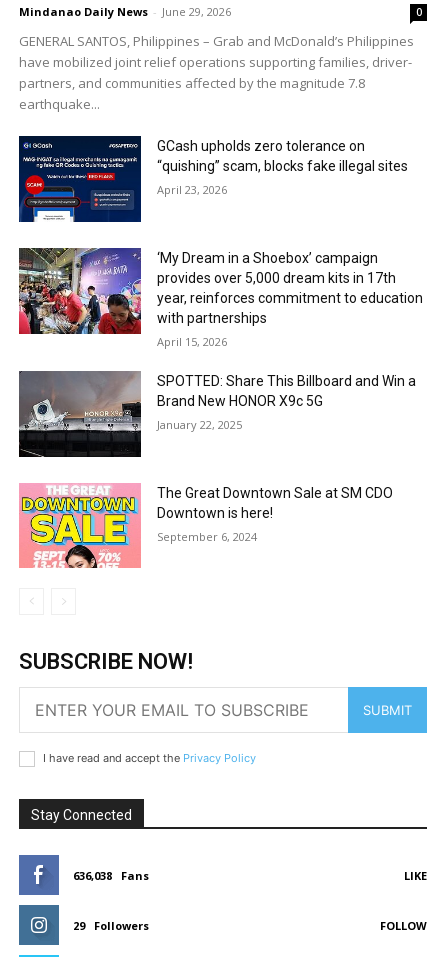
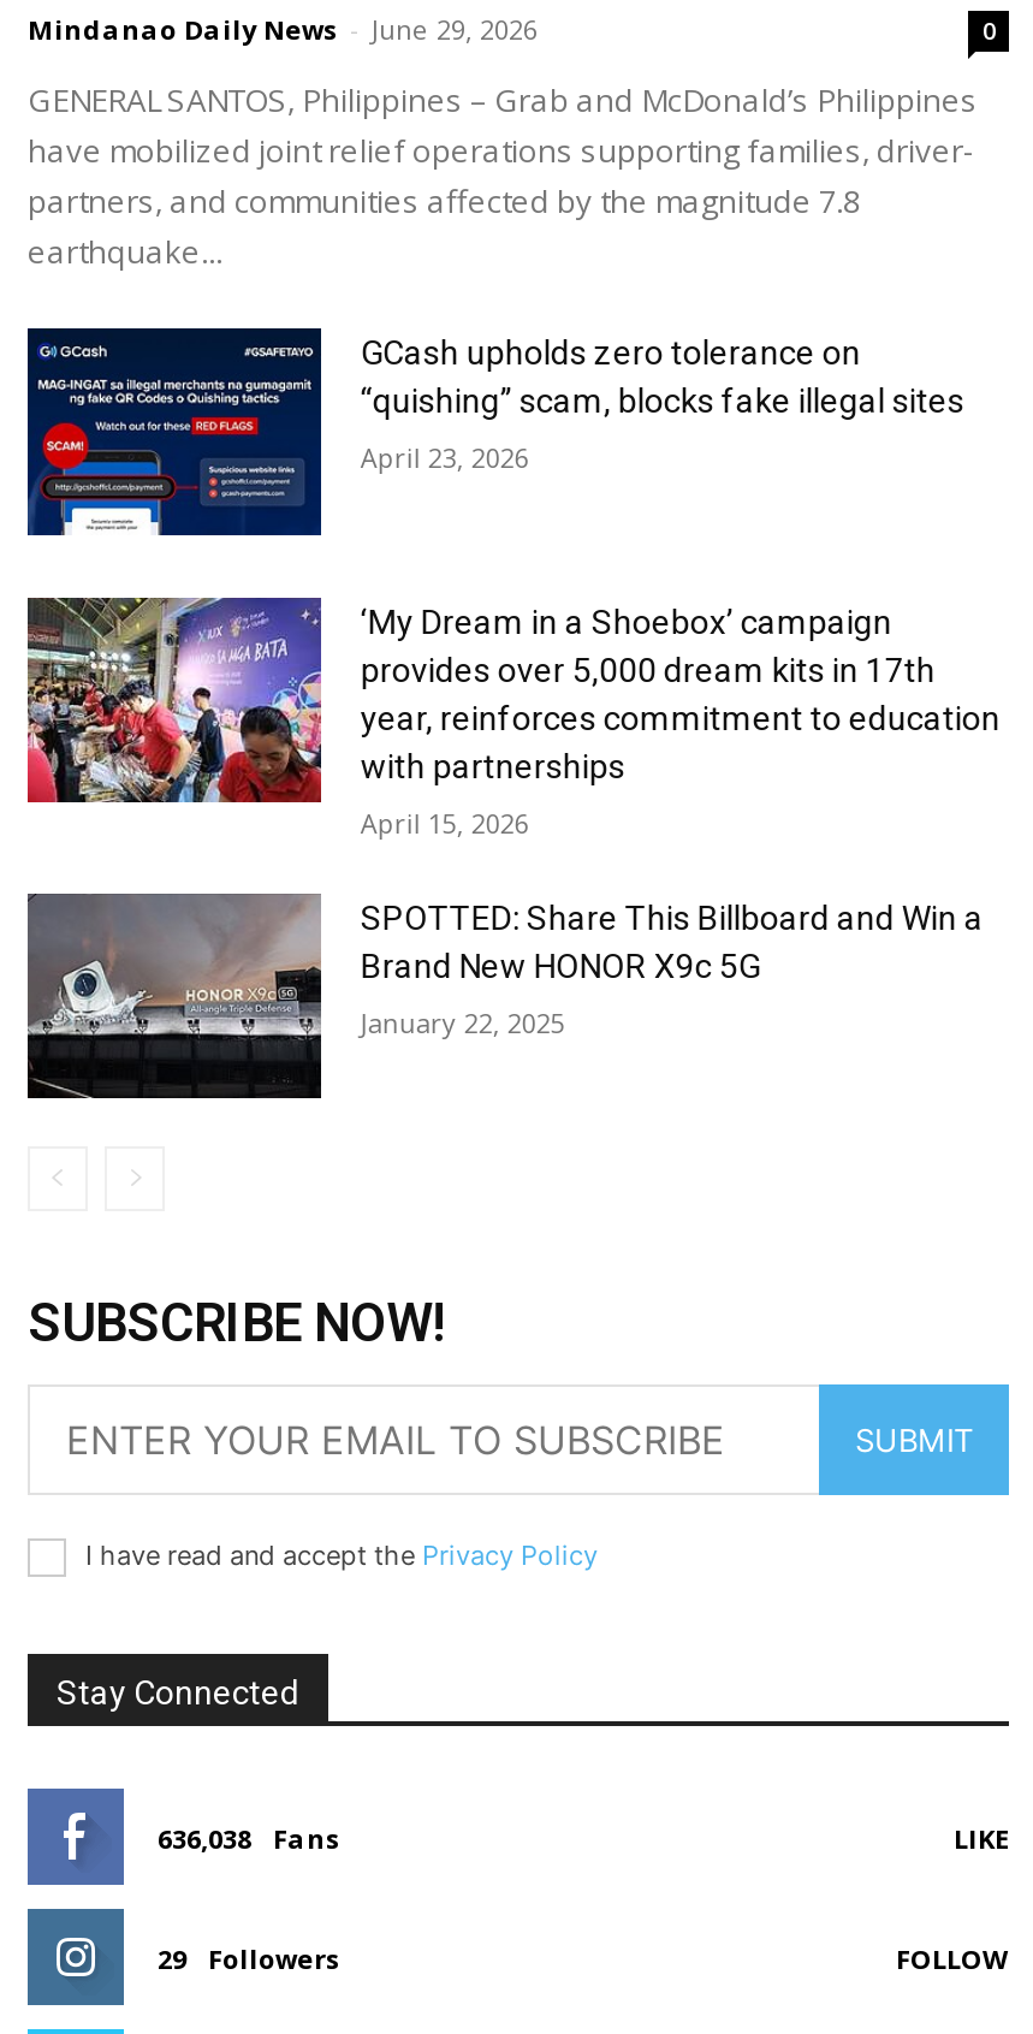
[19,483,393,569] [image] | The Great Downtown Sale at SM CDO | Downtown is here! | September 6, 2024 -> none

